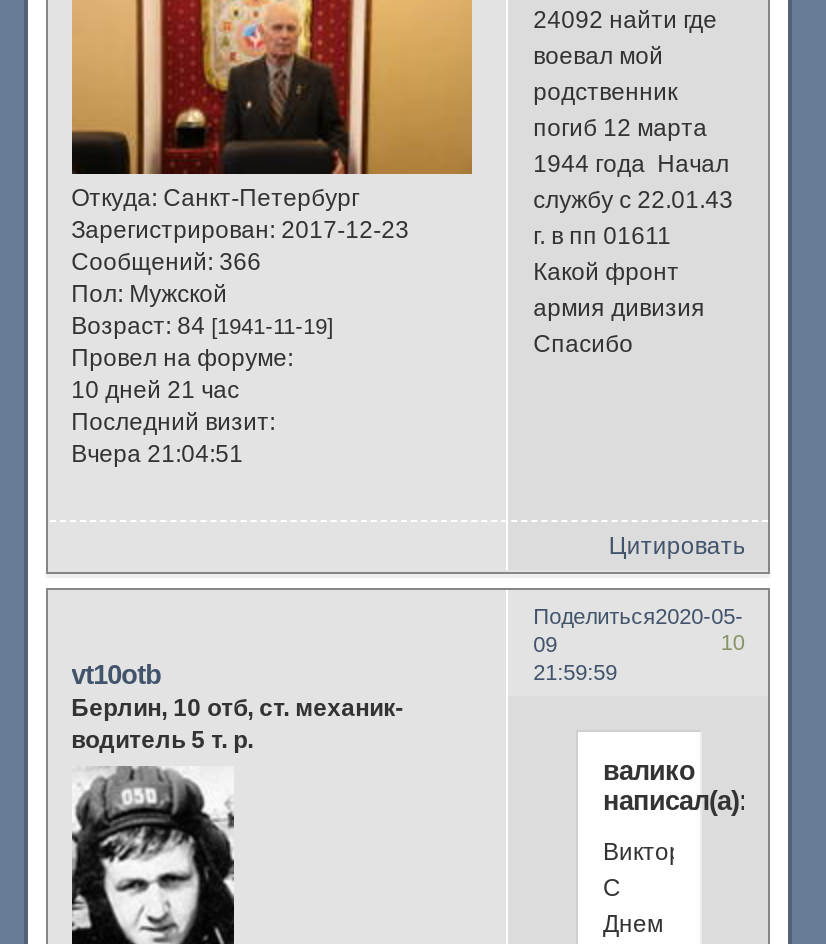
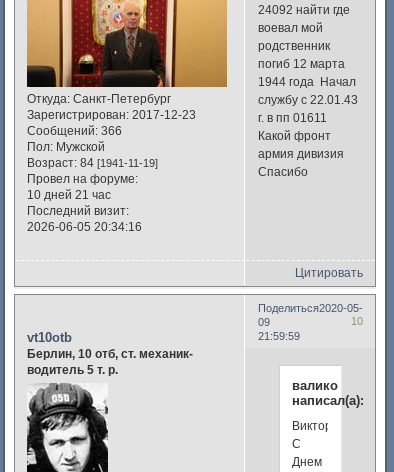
[71,440,243,468] Вчера 21:04:51 -> [27,220,142,234] 2026-06-05 20:34:16

